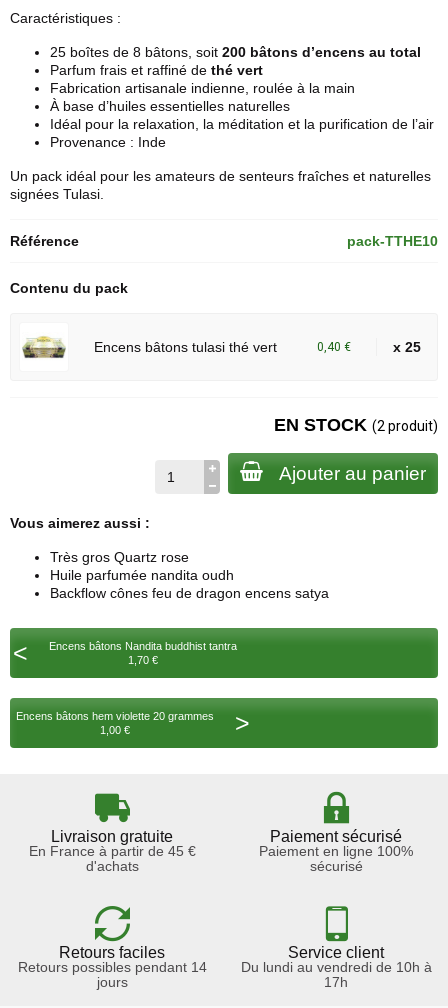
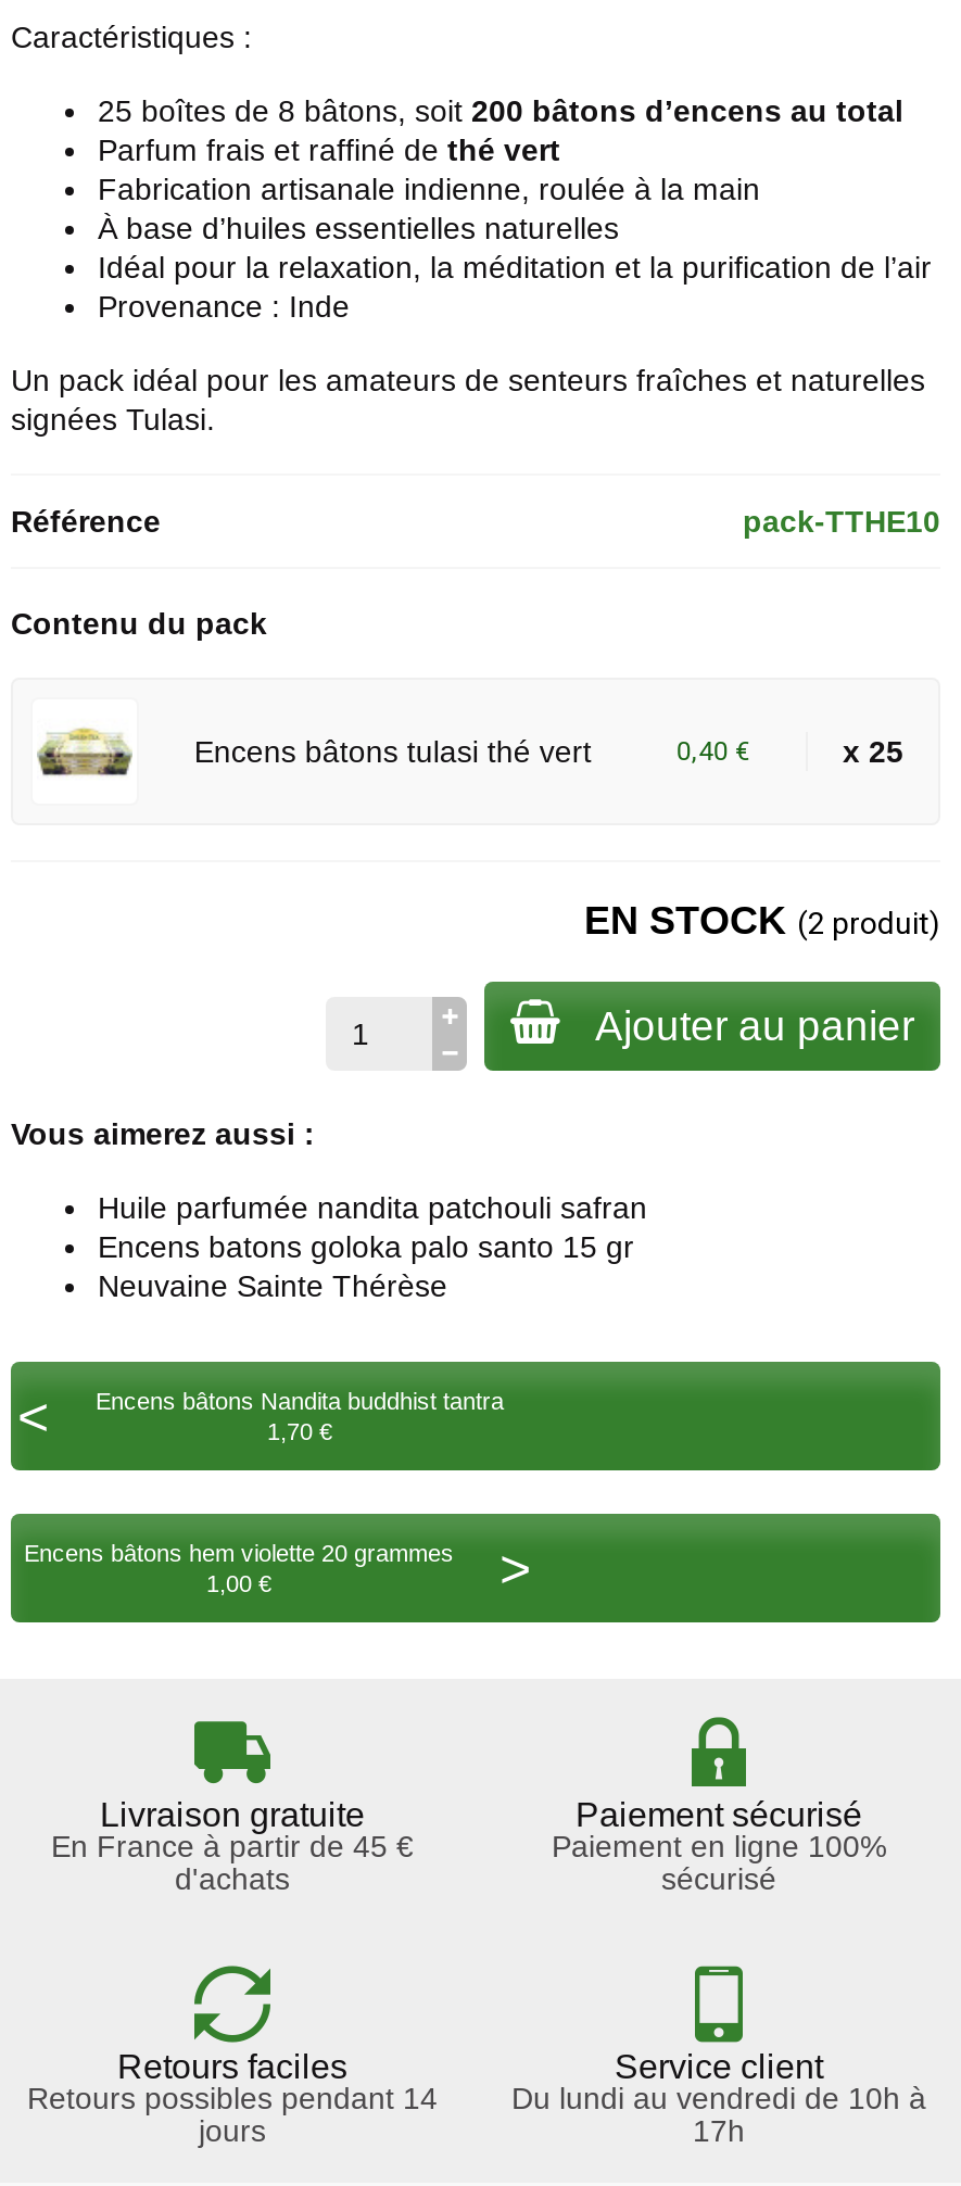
[50,549,329,601] Très gros Quartz rose | Huile parfumée nandita oudh | Backflow cônes feu de dragon encens satya -> [98,1190,647,1303] Huile parfumée nandita patchouli safran | Encens batons goloka palo santo 15 gr | Neuvaine Sainte Thérèse

